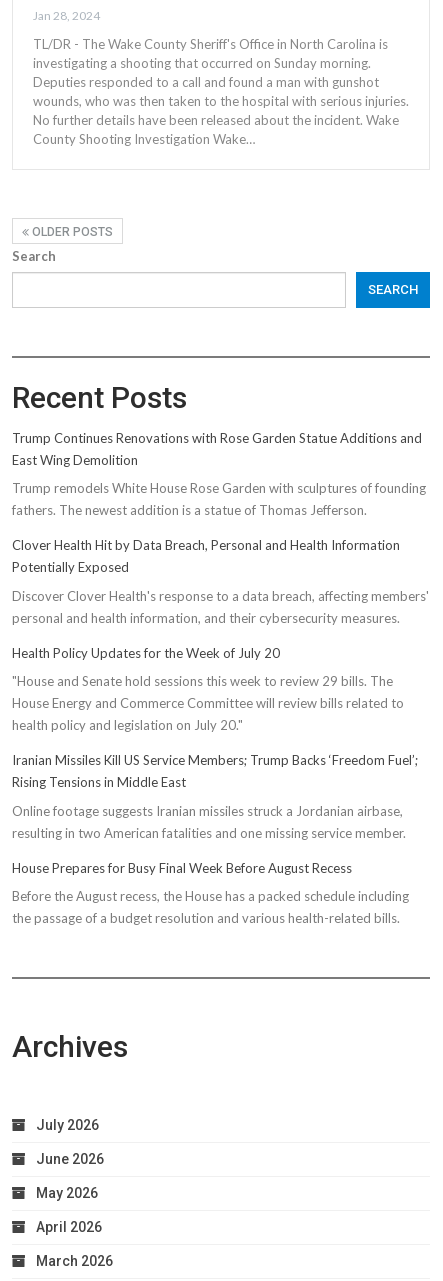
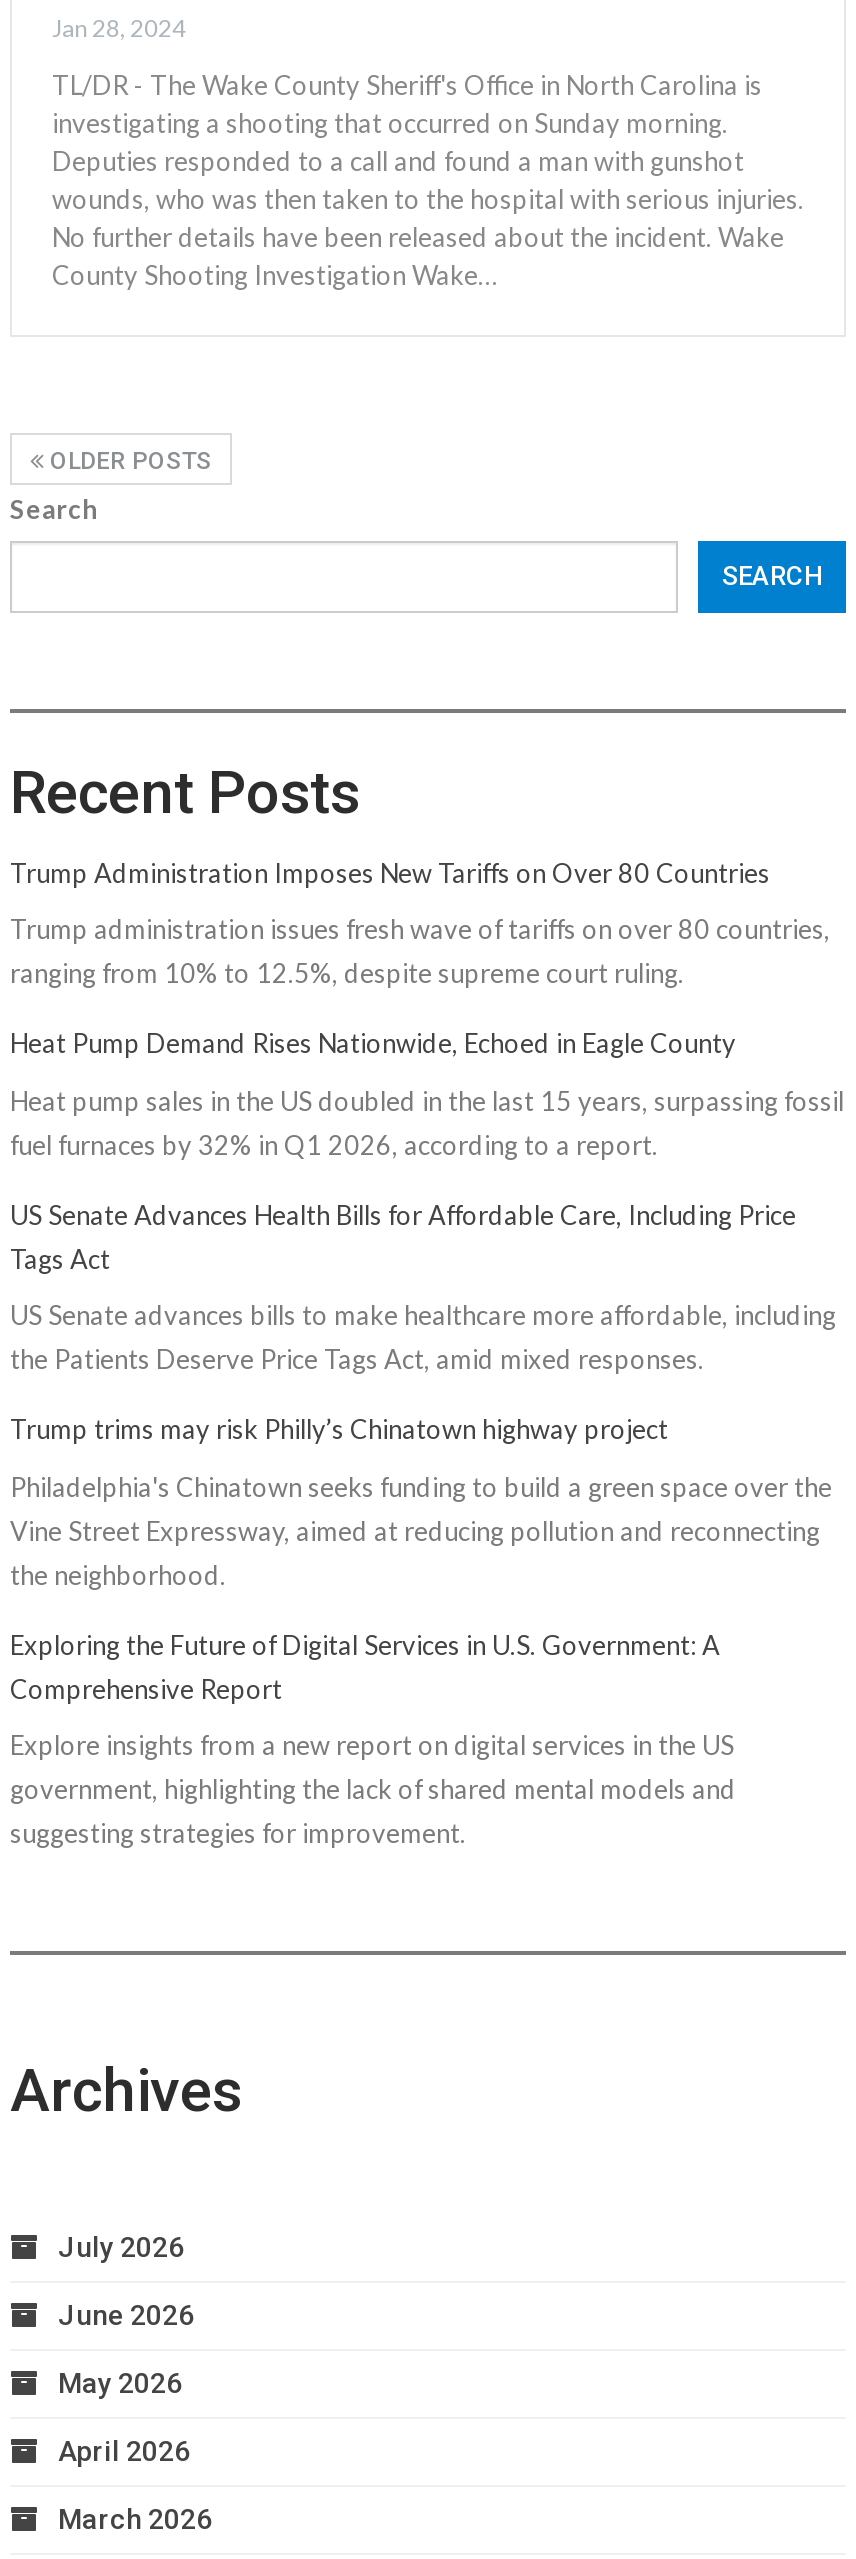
[12,430,422,468] Trump Continues Renovations with Rose Garden Statue Additions and | East Wing Demolition -> [10,856,770,888] Trump Administration Imposes New Tariffs on Over 80 Countries
[12,480,426,518] Trump remodels White House Rose Garden with sculptures of founding | fathers. The newest addition is a statue of Thomas Jefferson. -> [10,913,830,989] Trump administration issues fresh wave of tariffs on over 80 countries, | ranging from 10% to 12.5%, despite supreme court ruling.
[12,537,400,575] Clover Health Hit by Data Breach, Personal and Health Information | Potentially Exposed -> [10,1027,736,1059] Heat Pump Demand Rises Nationwide, Echoed in Eagle County
[12,588,429,626] Discover Clover Health's response to a data breach, affecting members' | personal and health information, and their cybersecurity measures. -> [10,1084,844,1160] Heat pump sales in the US doubled in the last 15 years, surpassing fossil | fuel furnaces by 32% in Q1 2026, according to a report.
[12,645,280,661] Health Policy Updates for the Week of July 20 -> [10,1198,796,1274] US Senate Advances Health Bills for Affordable Care, Including Price | Tags Act
[12,673,404,733] "House and Senate hold sessions this week to review 29 bills. The | House Energy and Commerce Committee will review bills related to | health policy and legislation on July 20." -> [10,1299,836,1375] US Senate advances bills to make healthcare more affordable, including | the Patients Deserve Price Tags Act, amid mixed responses.
[12,752,418,790] Iranian Missiles Kill US Service Members; Trump Backs ‘Freedom Fuel’; | Rising Tensions in Middle East -> [10,1413,668,1445] Trump trims may risk Philly’s Chinatown highway project
[12,803,406,841] Online footage suggests Iranian missiles struck a Jordanian airbase, | resulting in two American fatalities and one missing service member. -> [10,1470,832,1590] Philadelphia's Chinatown seeks funding to build a green space over the | Vine Street Expressway, aimed at reducing pollution and reconnecting | the neighborhood.
[12,860,352,876] House Prepares for Busy Final Week Before August Recess -> [10,1628,720,1704] Exploring the Future of Digital Services in U.S. Government: A | Comprehensive Report
[12,888,409,926] Before the August recess, the House has a packed schedule including | the passage of a budget resolution and various health-related bills. -> [10,1729,736,1849] Explore insights from a new report on digital services in the US | government, highlighting the lack of shared mental models and | suggesting strategies for improvement.

